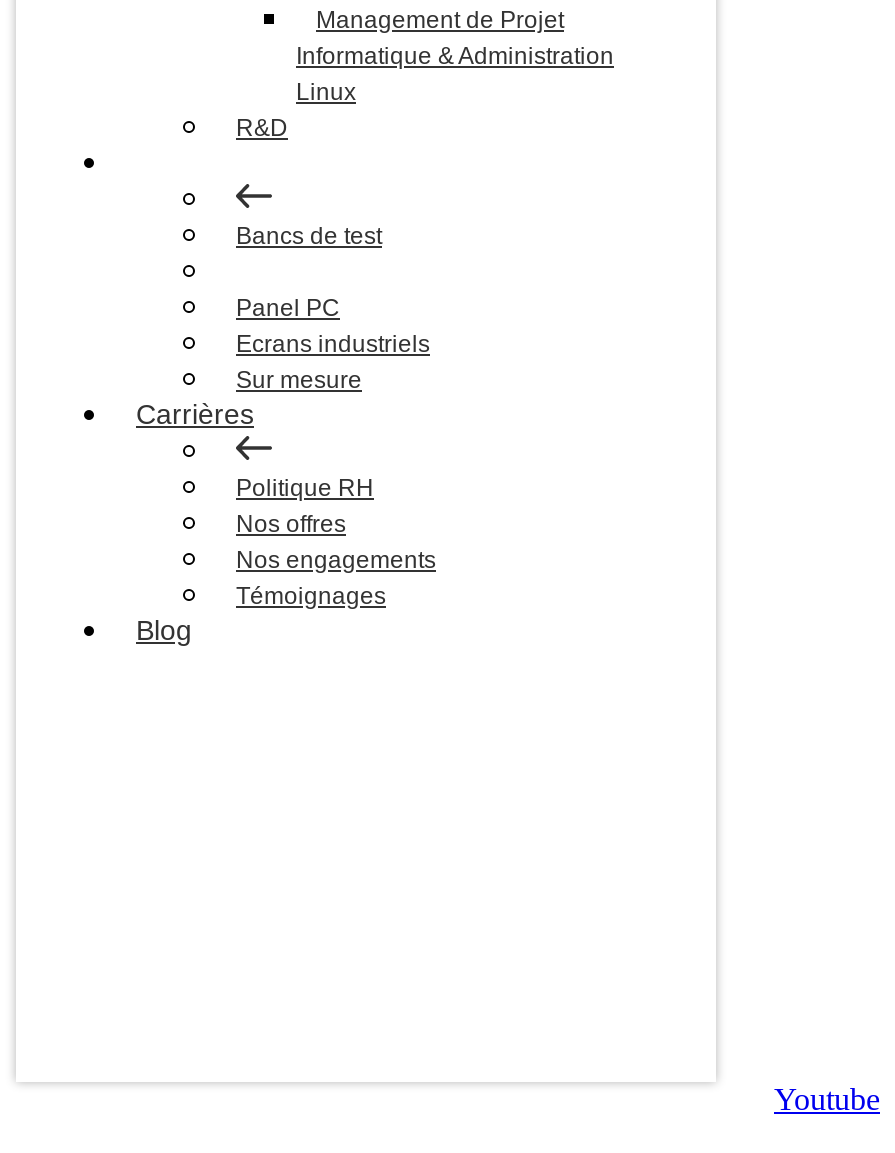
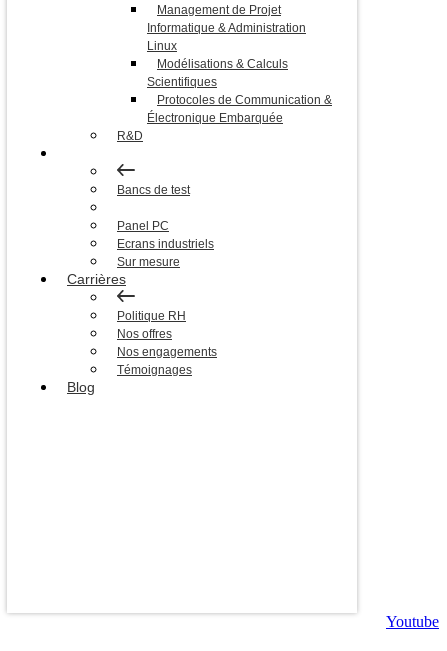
none -> [147,57,332,125] Modélisations & Calculs | Scientifiques | Protocoles de Communication & | Électronique Embarquée

